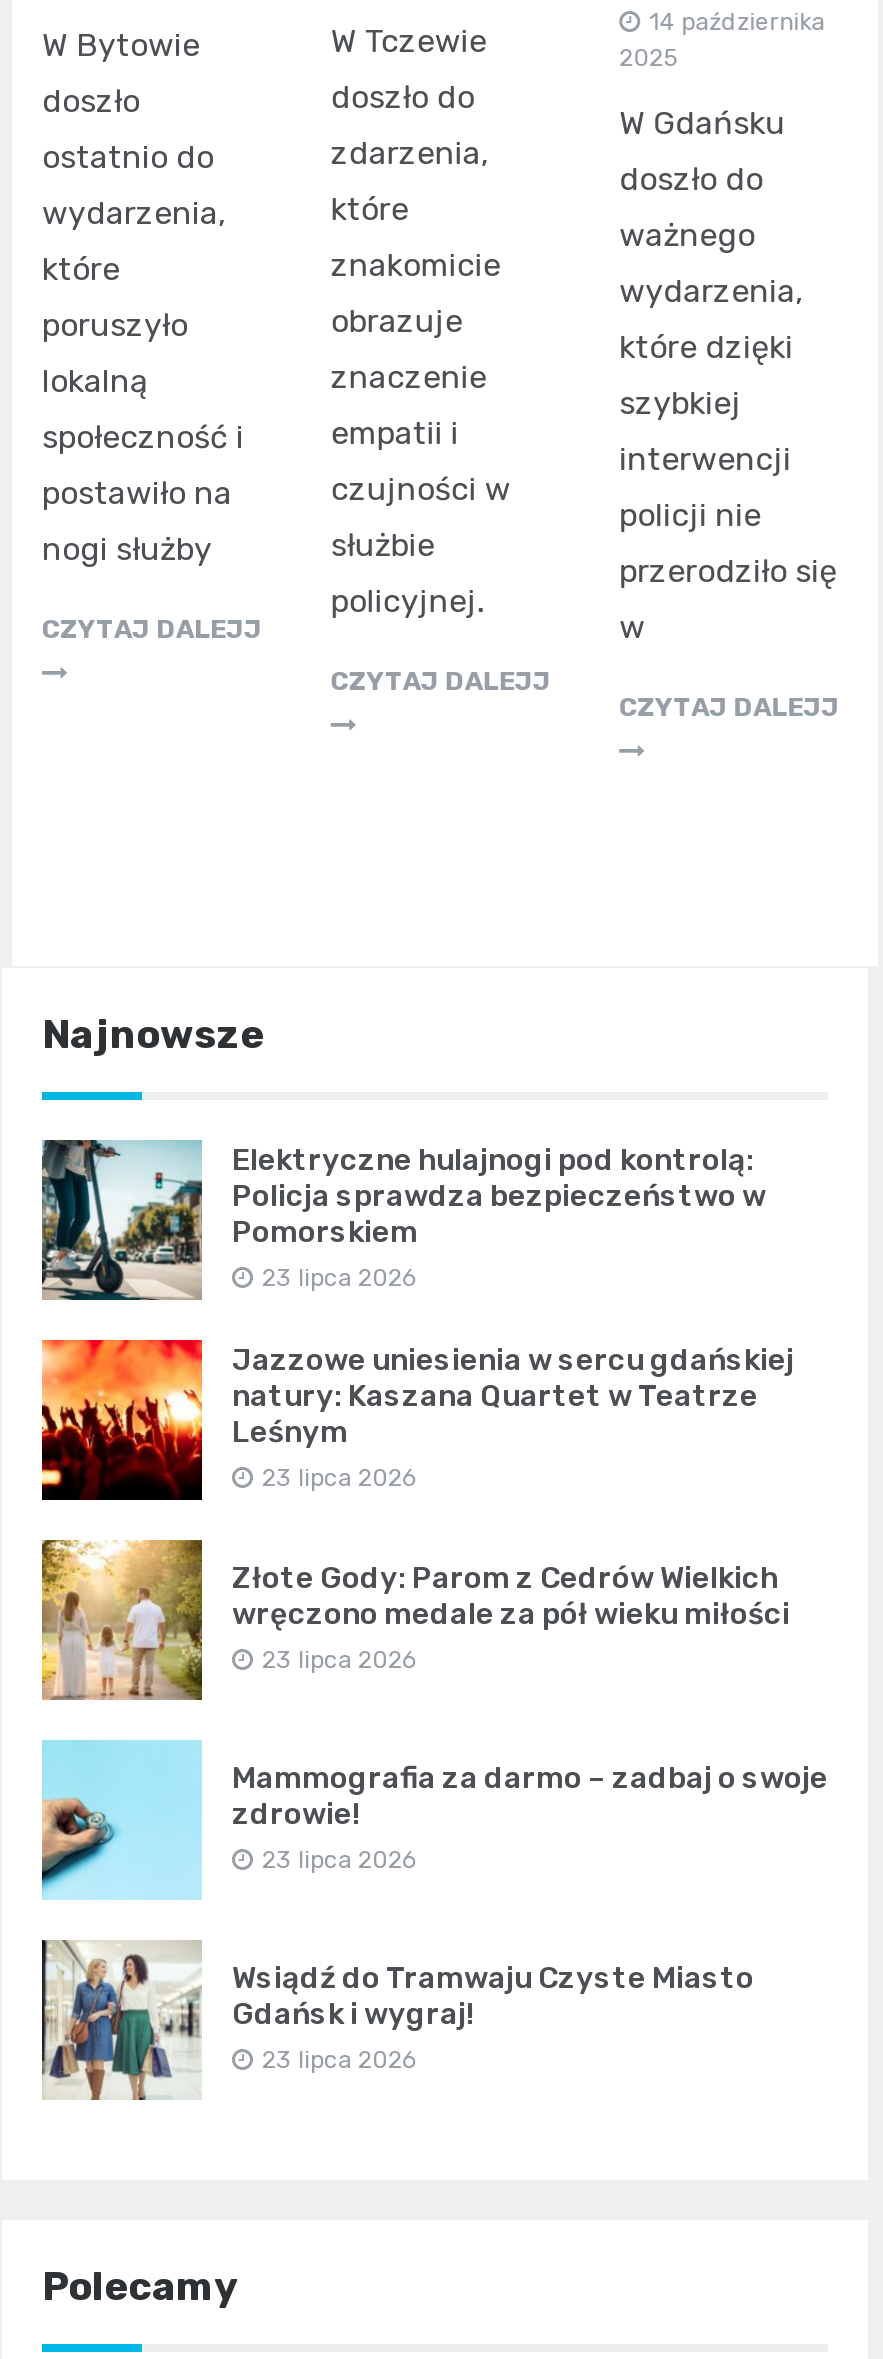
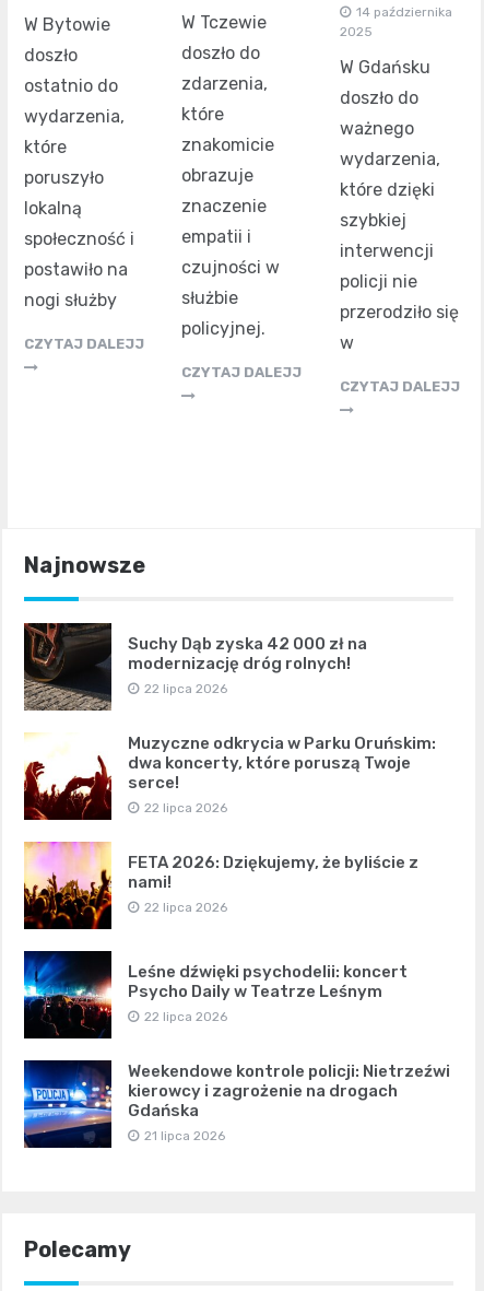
[40,1138,766,1302] [image] | Elektryczne hulajnogi pod kontrolą: | Policja sprawdza bezpieczeństwo w | Pomorskiem | 23 lipca 2026 -> [23,622,367,712] [image] | Suchy Dąb zyska 42 000 zł na | modernizację dróg rolnych! | 22 lipca 2026
[40,1338,794,1502] [image] | Jazzowe uniesienia w sercu gdańskiej | natury: Kaszana Quartet w Teatrze | Leśnym | 23 lipca 2026 -> [23,732,436,821] [image] | Muzyczne odkrycia w Parku Oruńskim: | dwa koncerty, które poruszą Twoje | serce! | 22 lipca 2026
[40,1538,790,1702] [image] | Złote Gody: Parom z Cedrów Wielkich | wręczono medale za pół wieku miłości | 23 lipca 2026 -> [23,841,418,930] [image] | FETA 2026: Dziękujemy, że byliście z | nami! | 22 lipca 2026
[40,1740,828,1900] [image] | Mammografia za darmo – zadbaj o swoje | zdrowie! | 23 lipca 2026 -> [23,950,408,1040] [image] | Leśne dźwięki psychodelii: koncert | Psycho Daily w Teatrze Leśnym | 22 lipca 2026
[40,1938,754,2102] [image] | Wsiądź do Tramwaju Czyste Miasto | Gdańsk i wygraj! | 23 lipca 2026 -> [23,1059,450,1149] [image] | Weekendowe kontrole policji: Nietrzeźwi | kierowcy i zagrożenie na drogach | Gdańska | 21 lipca 2026

